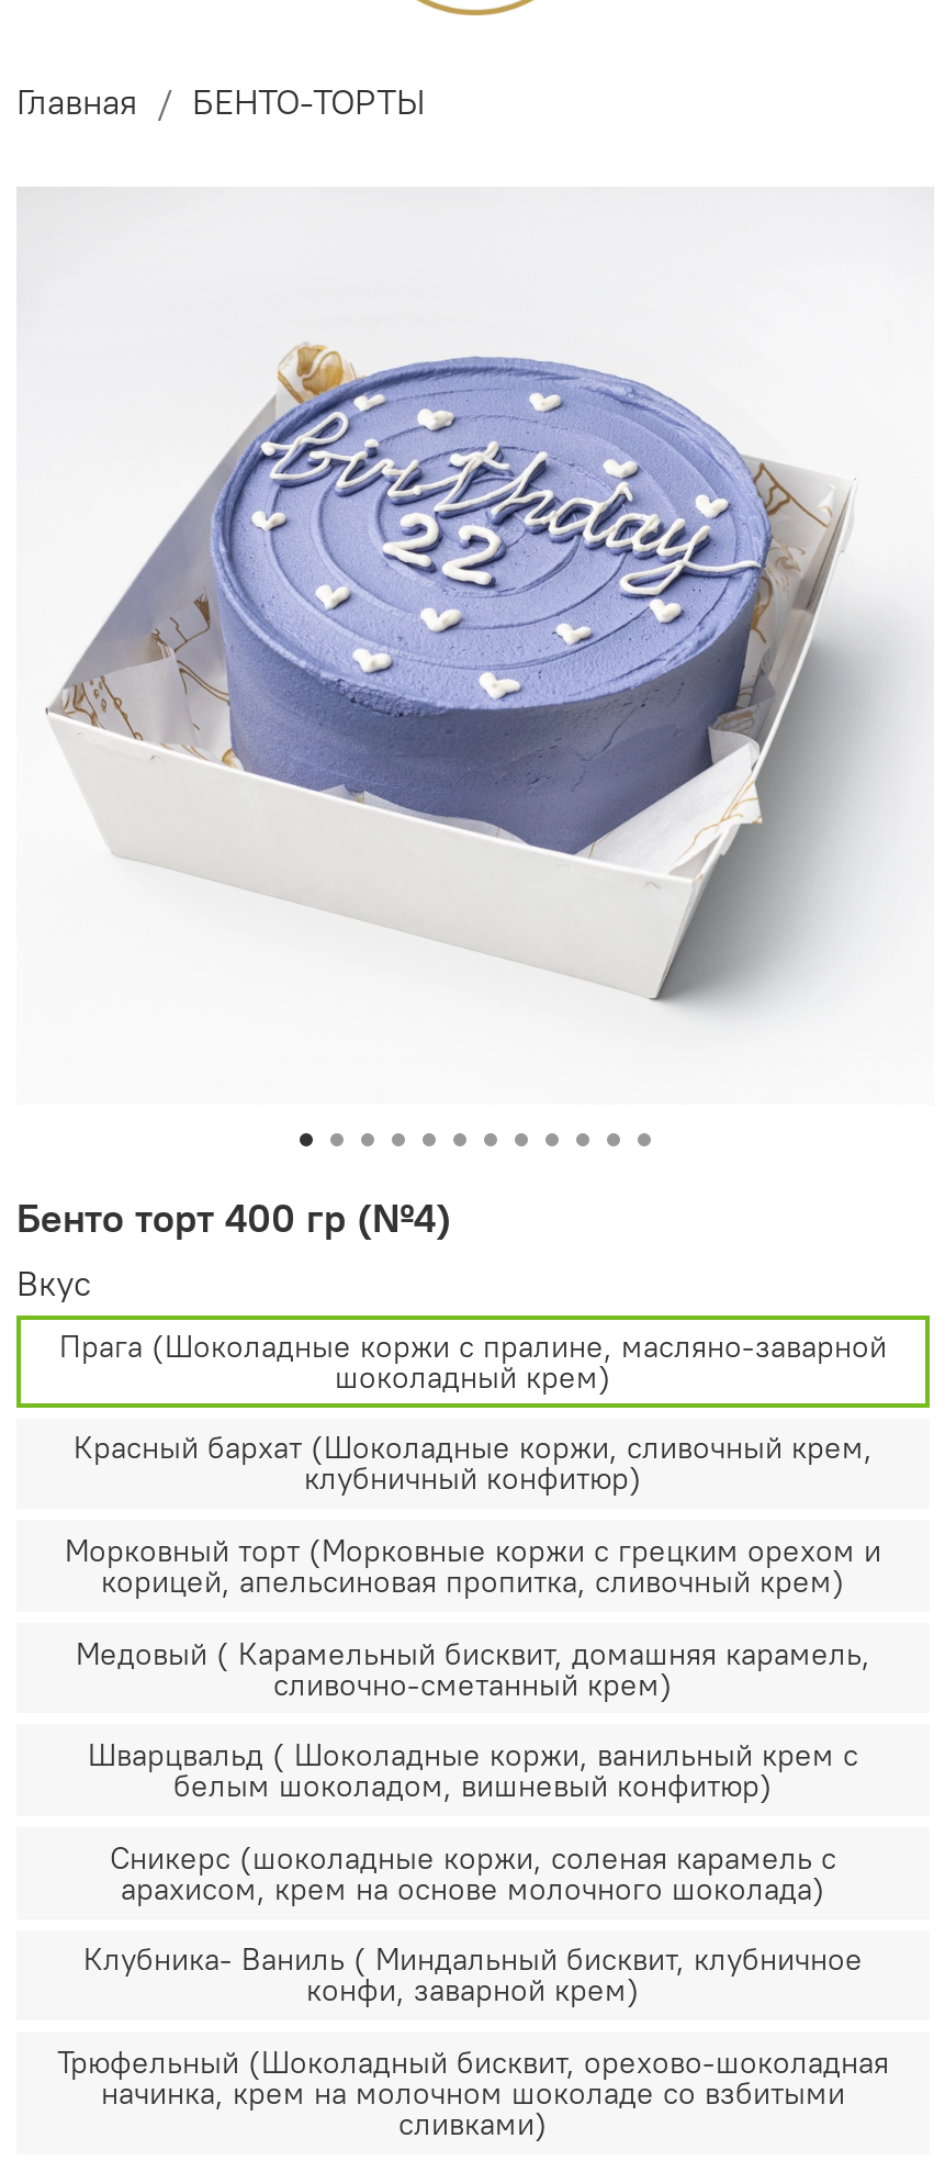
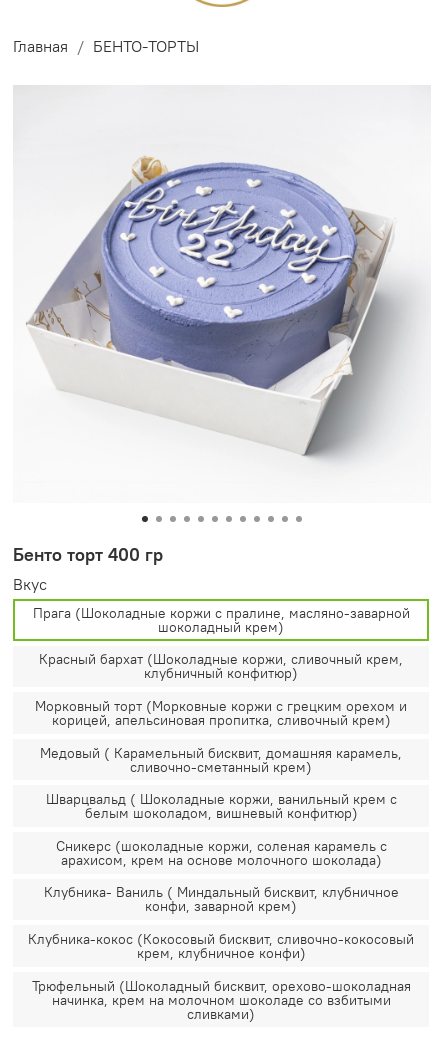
[16,1193,451,1243] Бенто торт 400 гр (№4) -> [13,543,163,566] Бенто торт 400 гр
none -> [28,930,414,962] Клубника-кокос (Кокосовый бисквит, сливочно-кокосовый | крем, клубничное конфи)

